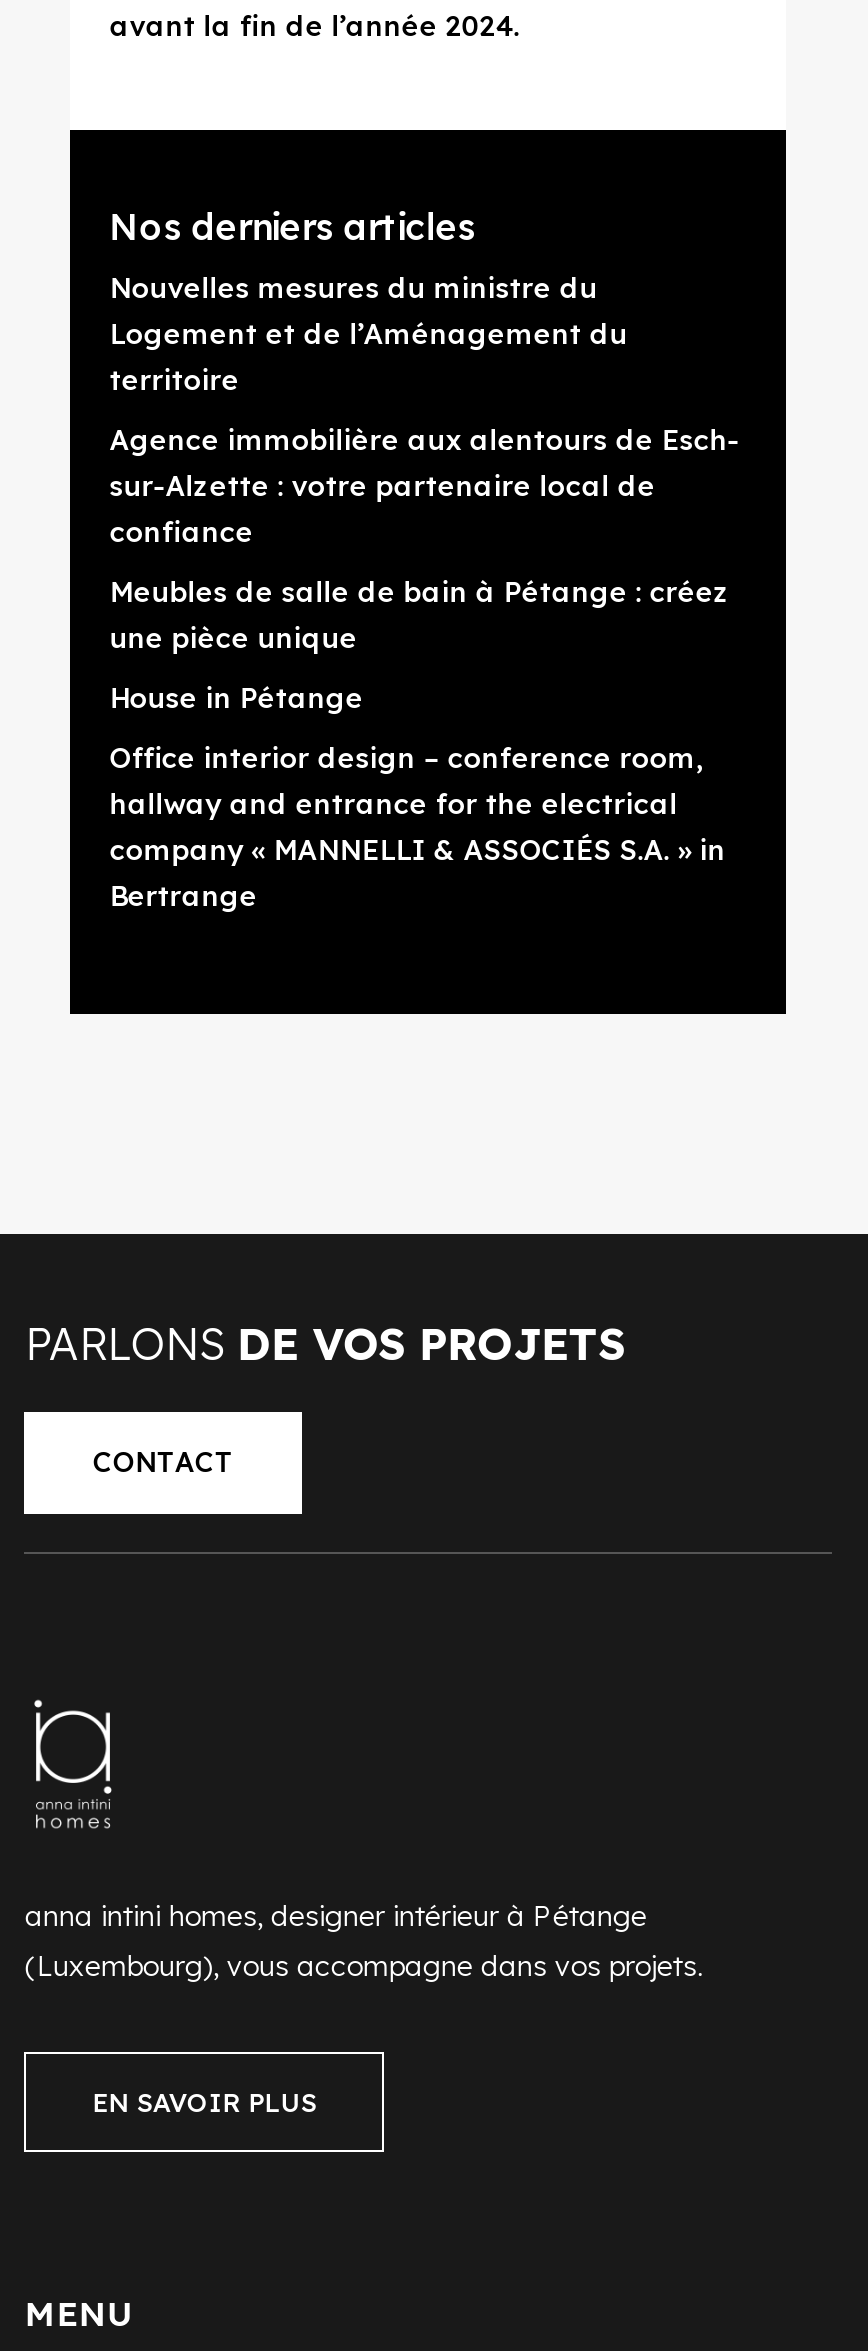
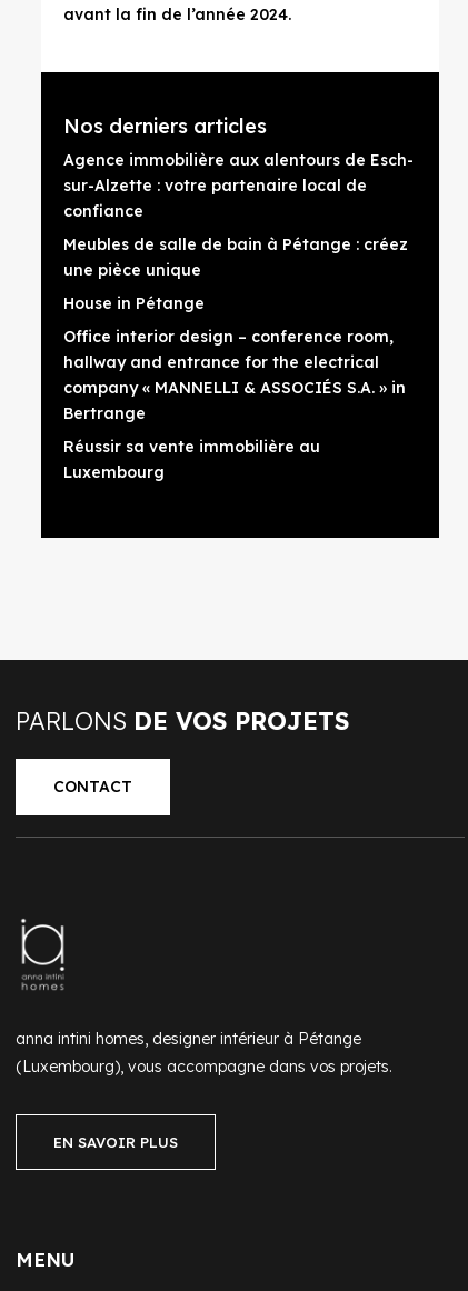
[110,270,628,398] Nouvelles mesures du ministre du | Logement et de l’Aménagement du | territoire -> none
moved [110,422,740,914] -> [63,150,413,423]: Agence immobilière aux alentours de Esch- | sur-Alzette : votre partenaire local de | confiance | ... | company « MANNELLI & ASSOCIÉS S.A. » in | Bertrange
none -> [63,436,320,482] Réussir sa vente immobilière au | Luxembourg

